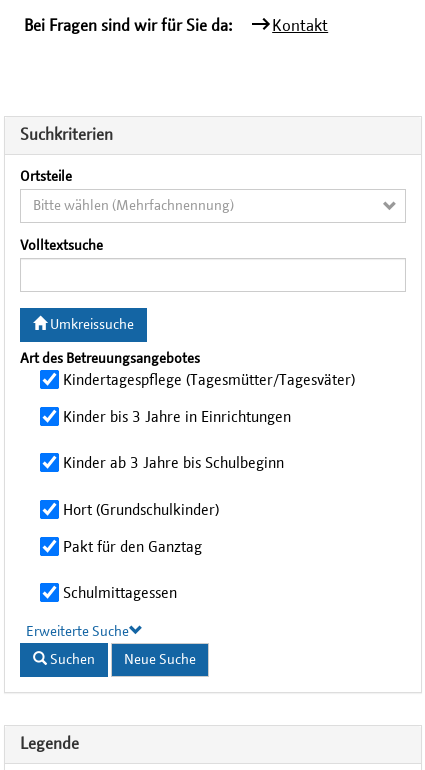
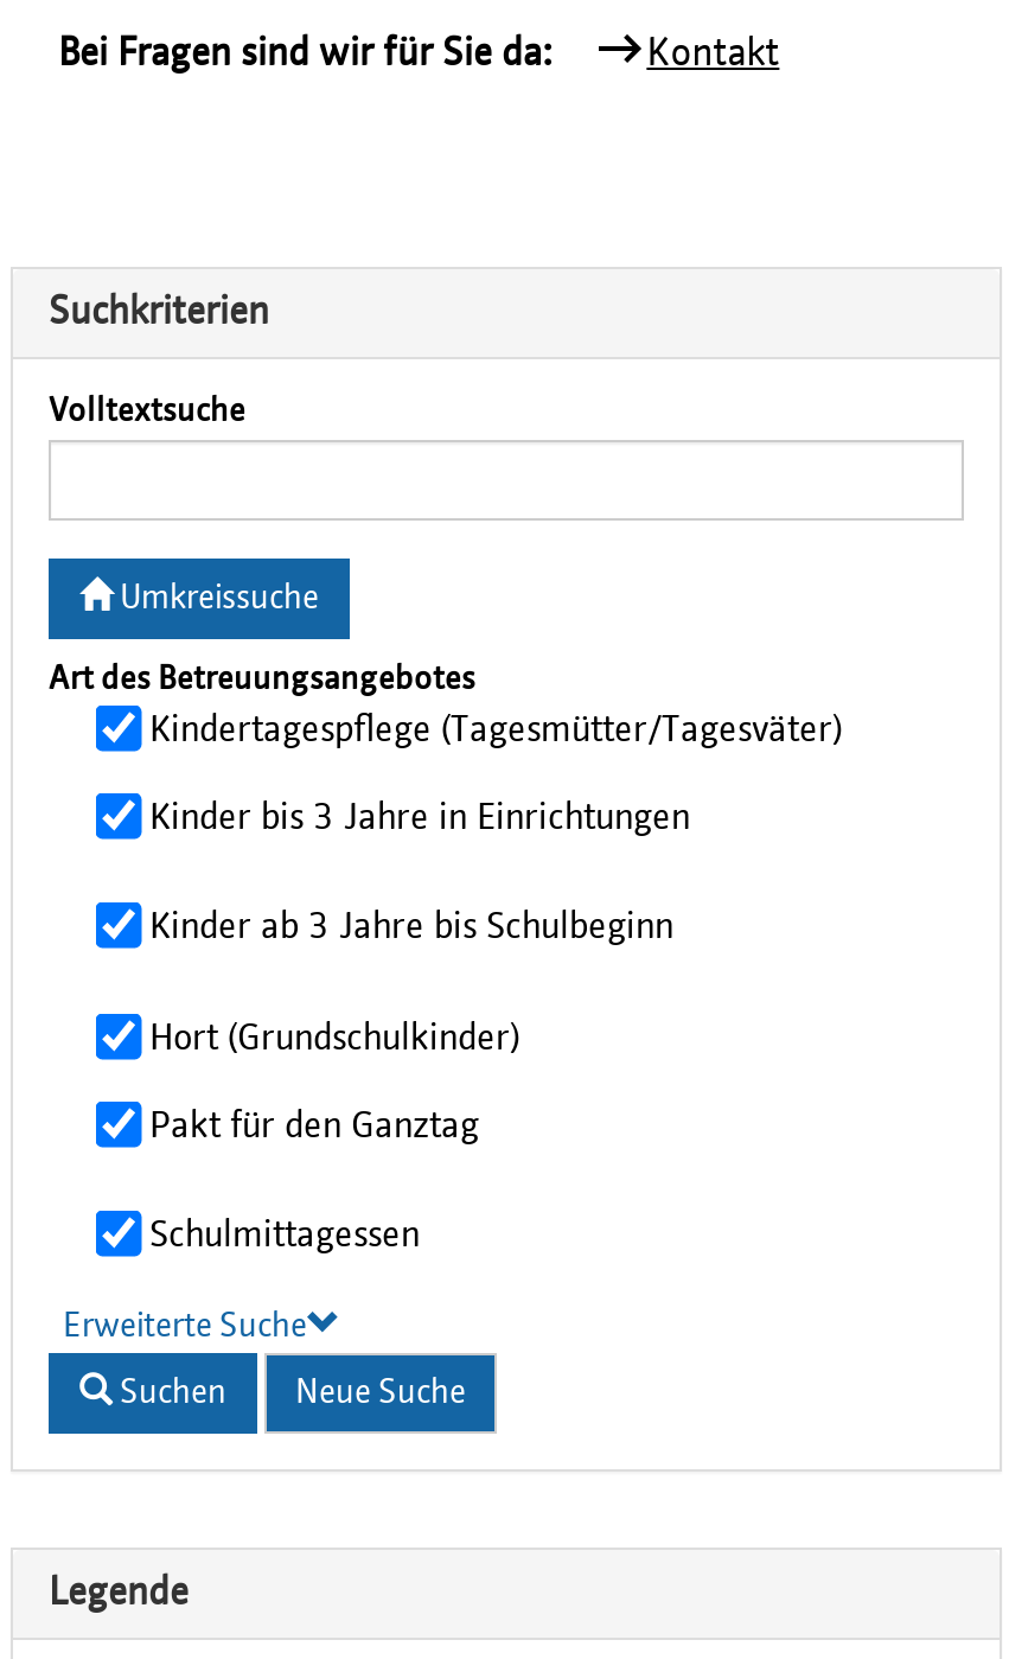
[20,170,234,213] Ortsteile | Bitte wählen (Mehrfachnennung) -> none

